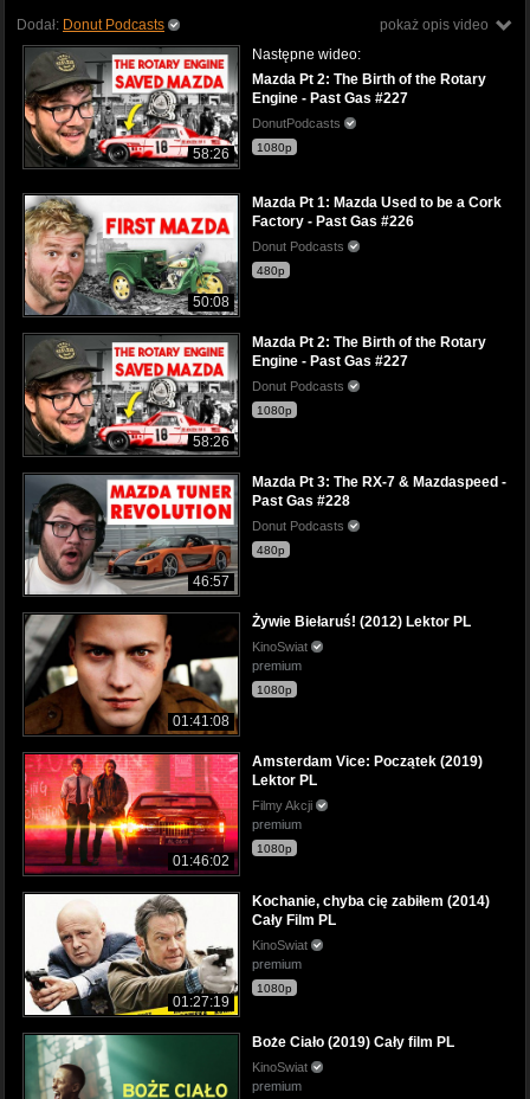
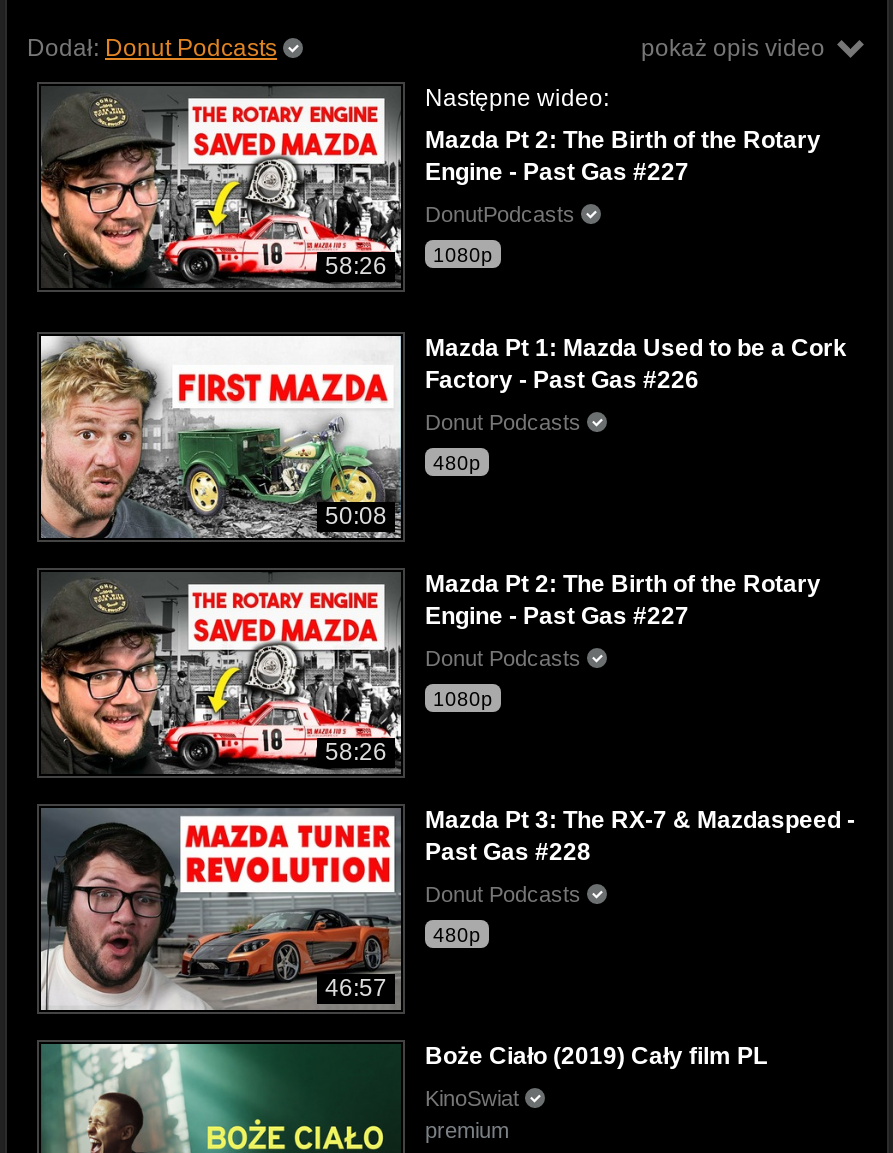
[25,613,238,734] [image] | 01:41:08 -> none
[252,614,471,697] Żywie Biełaruś! (2012) Lektor PL | KinoSwiat | premium | 1080p -> none
[24,753,239,874] [image] | 01:46:02 -> none
[252,754,483,855] Amsterdam Vice: Początek (2019) | Lektor PL | Filmy Akcji | premium | 1080p -> none
[24,893,238,1016] [image] | 01:27:19 -> none
[252,894,490,995] Kochanie, chyba cię zabiłem (2014) | Cały Film PL | KinoSwiat | premium | 1080p -> none

